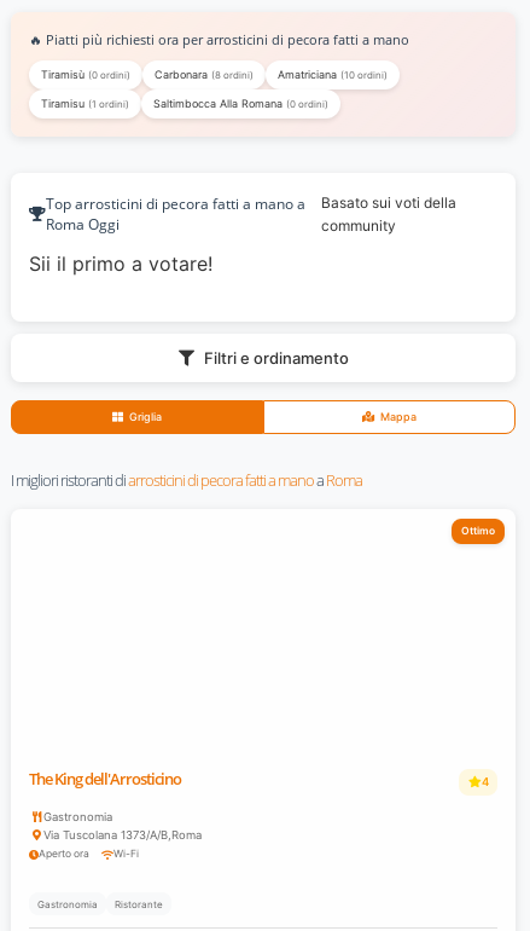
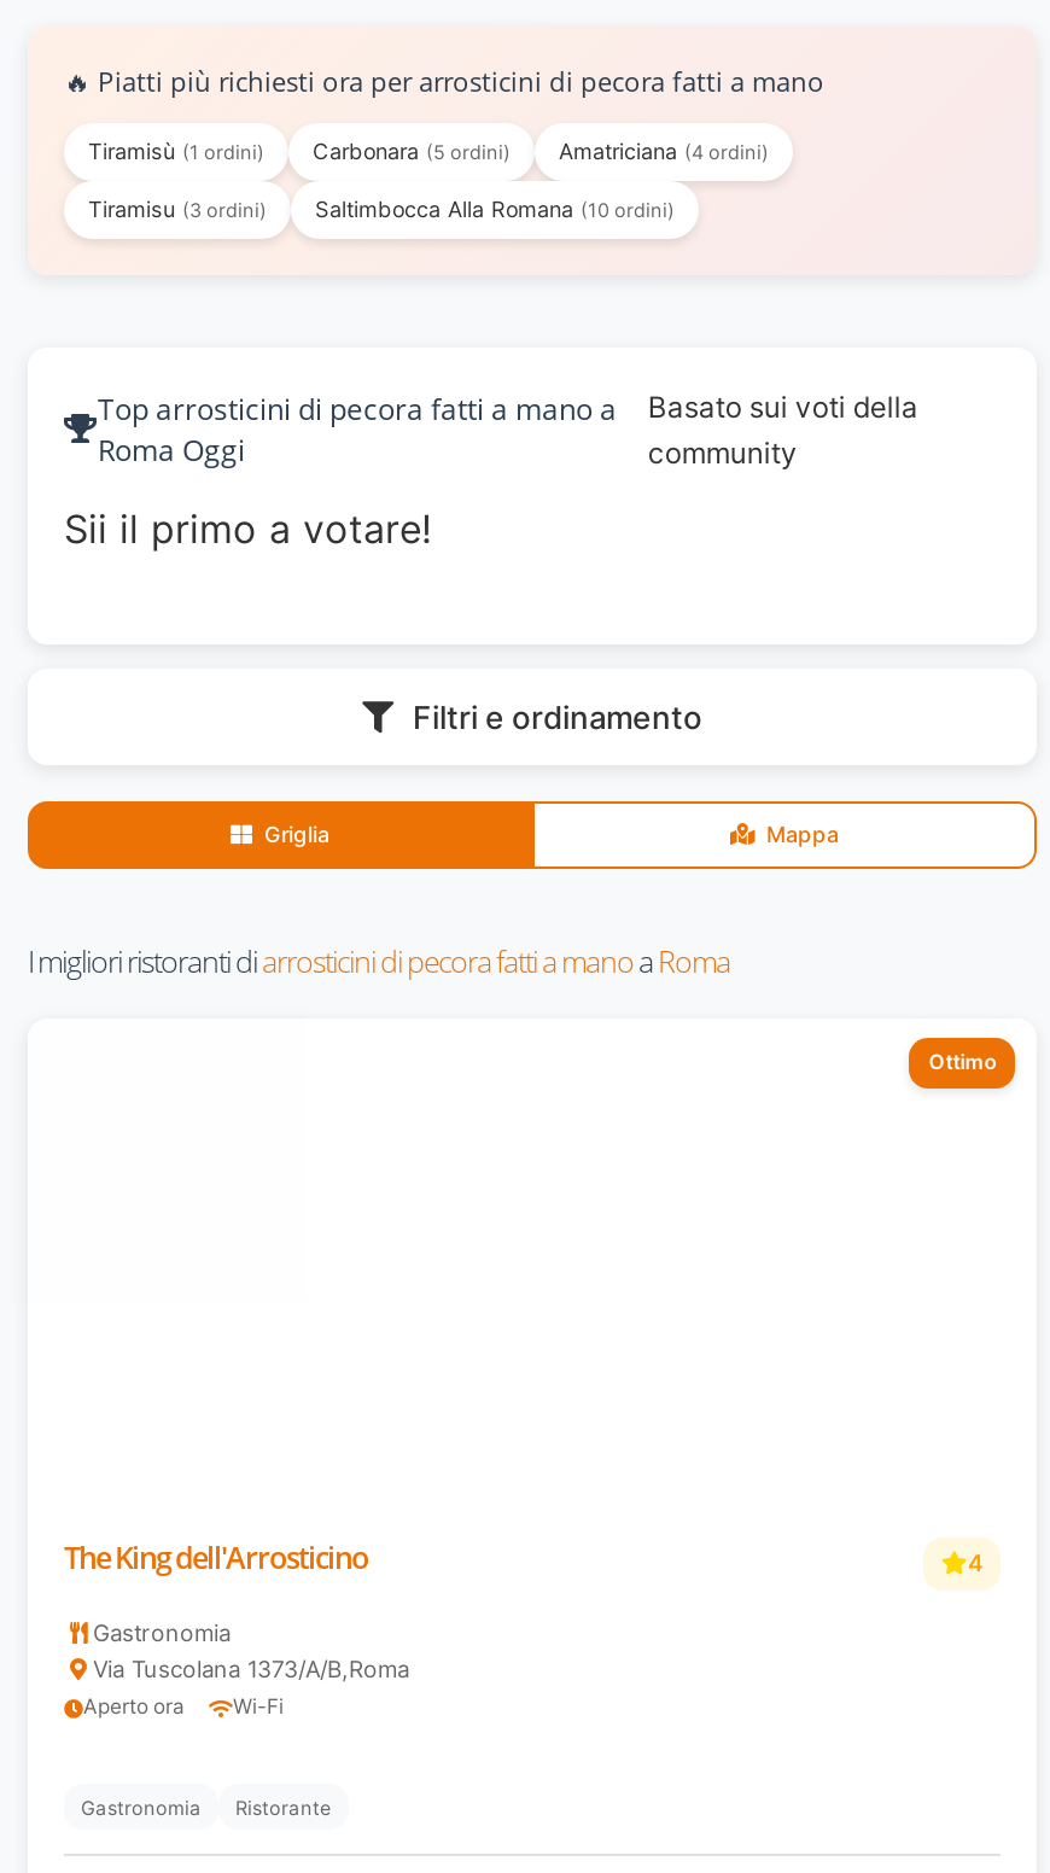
[41,67,130,80] Tiramisù (0 ordini) -> [88,136,264,163] Tiramisù (1 ordini)
[155,67,254,80] Carbonara (8 ordini) -> [313,136,511,163] Carbonara (5 ordini)
[278,67,388,80] Amatriciana (10 ordini) -> [559,136,769,163] Amatriciana (4 ordini)
[41,96,129,109] Tiramisu (1 ordini) -> [88,194,267,221] Tiramisu (3 ordini)
[153,96,328,109] Saltimbocca Alla Romana (0 ordini) -> [315,194,675,221] Saltimbocca Alla Romana (10 ordini)

